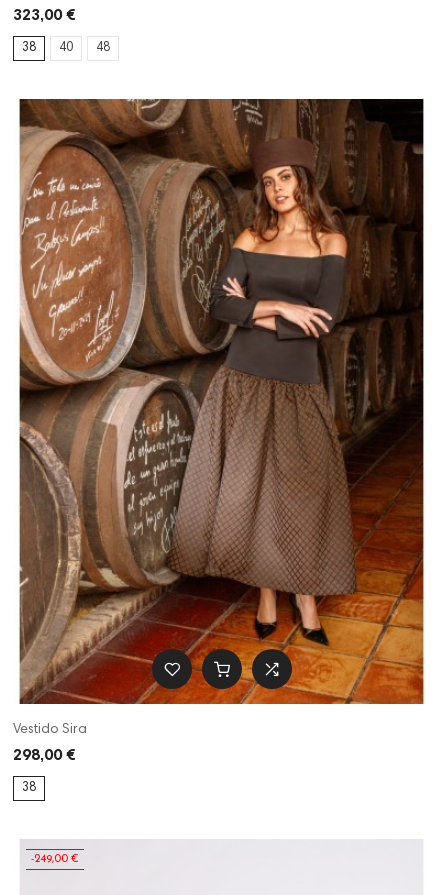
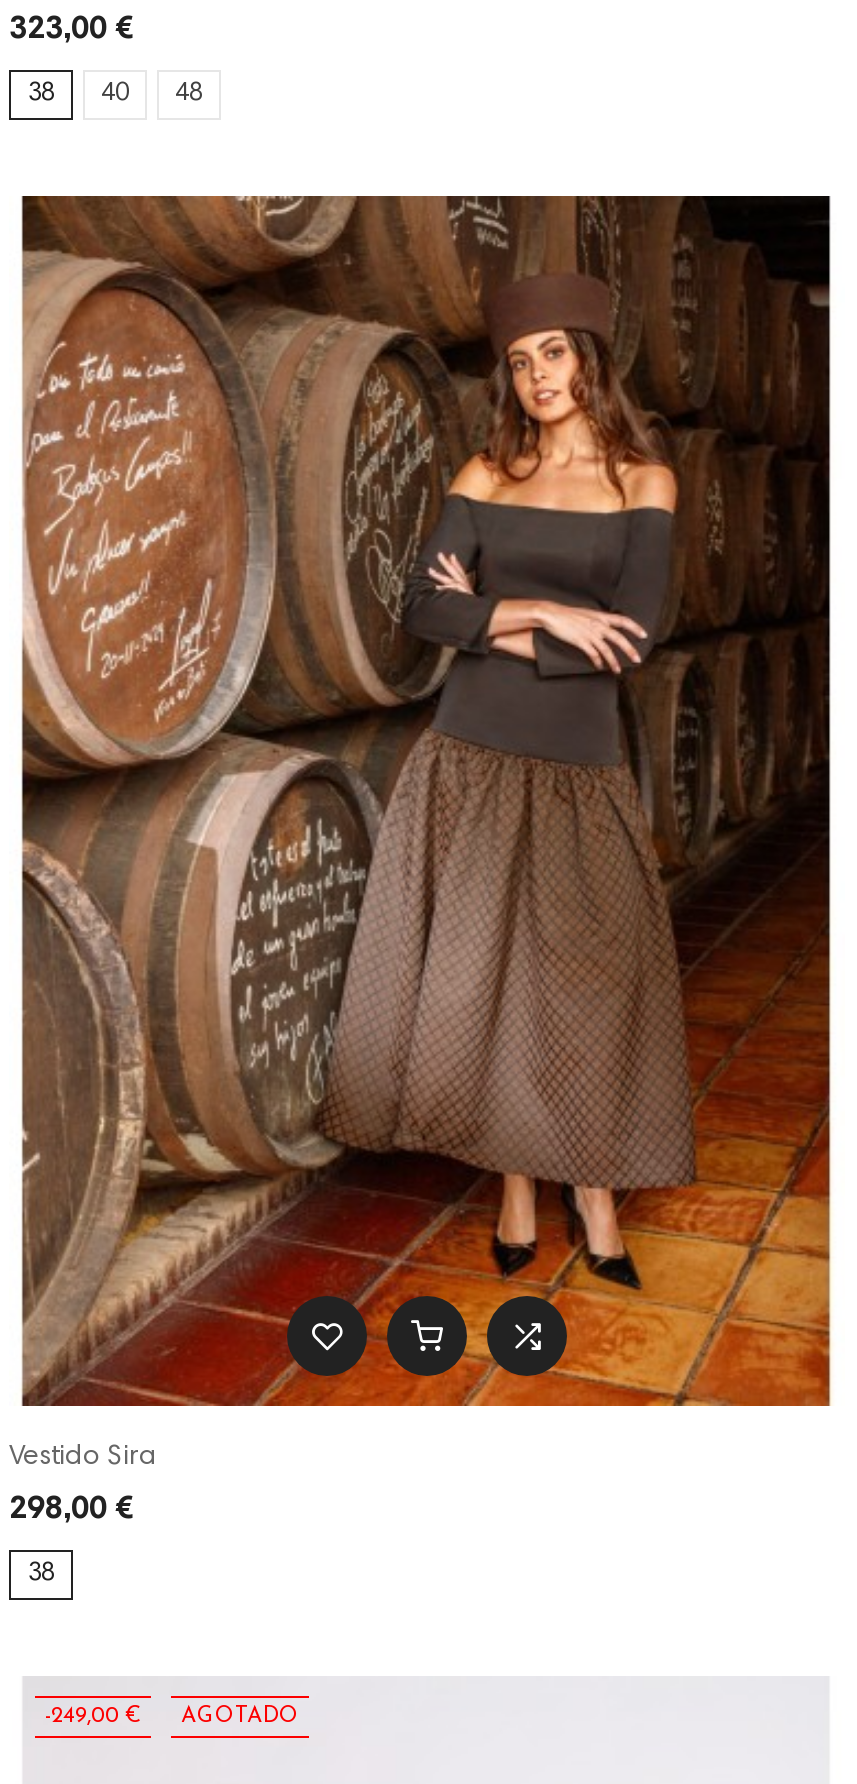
none -> [181,1706,299,1728] AGOTADO

